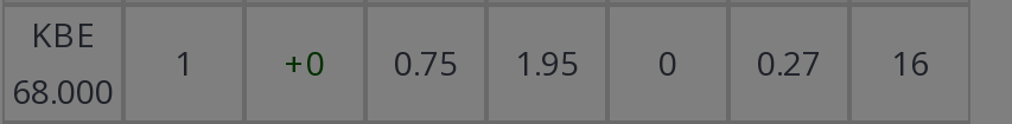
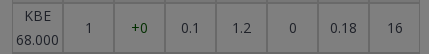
[394,40,458,85] 0.75 -> [181,18,200,37] 0.1
[515,40,579,85] 1.95 -> [232,18,251,37] 1.2
[757,40,821,85] 0.27 -> [330,18,357,37] 0.18

